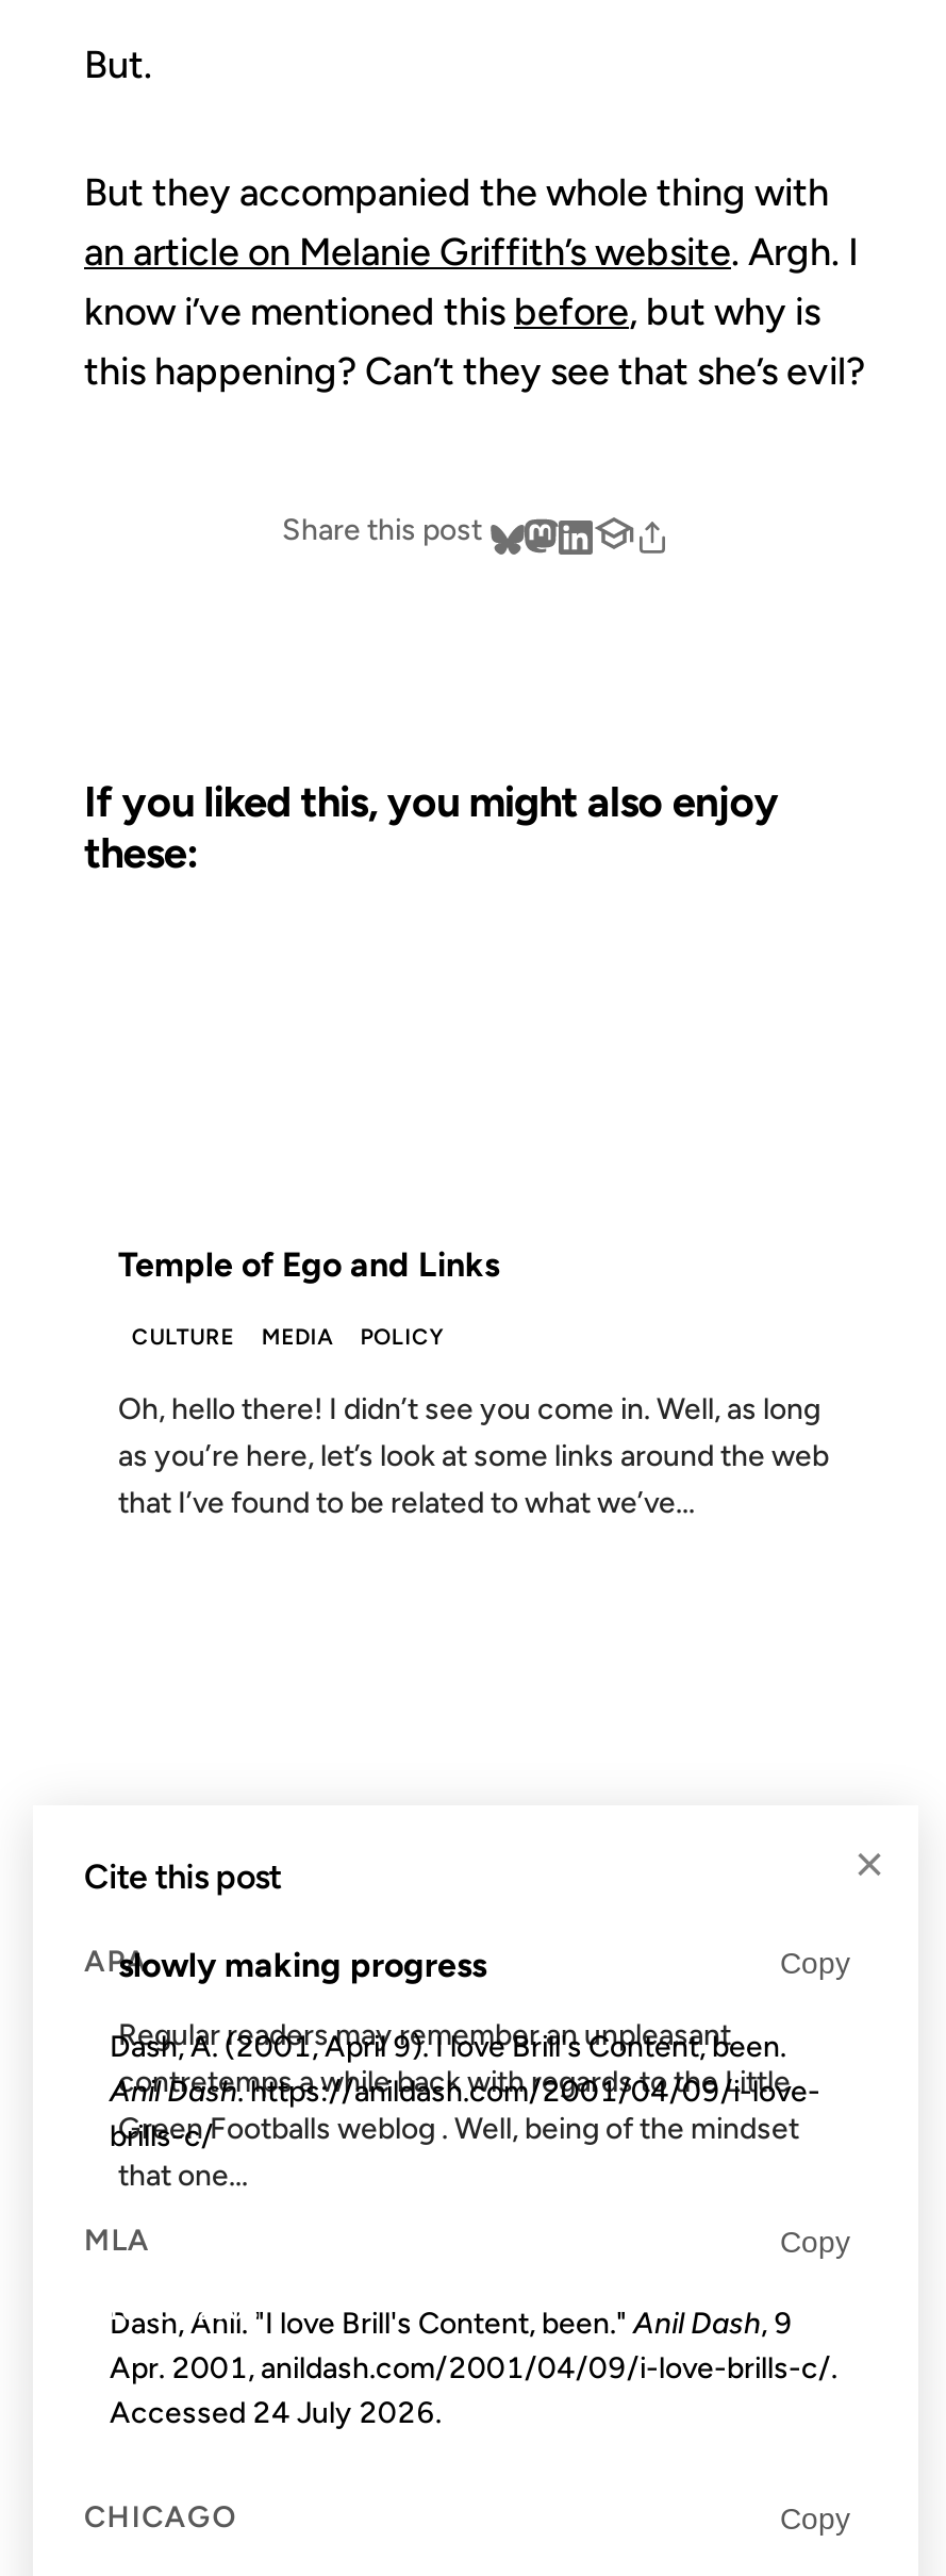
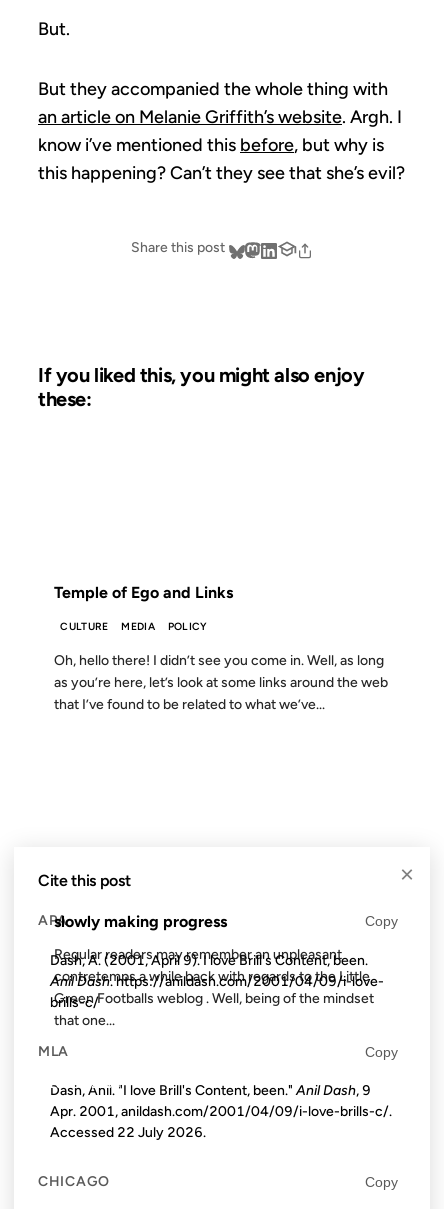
[110,2396,442,2432] Accessed 24 July 2026. -> [50,1124,206,1141] Accessed 22 July 2026.

